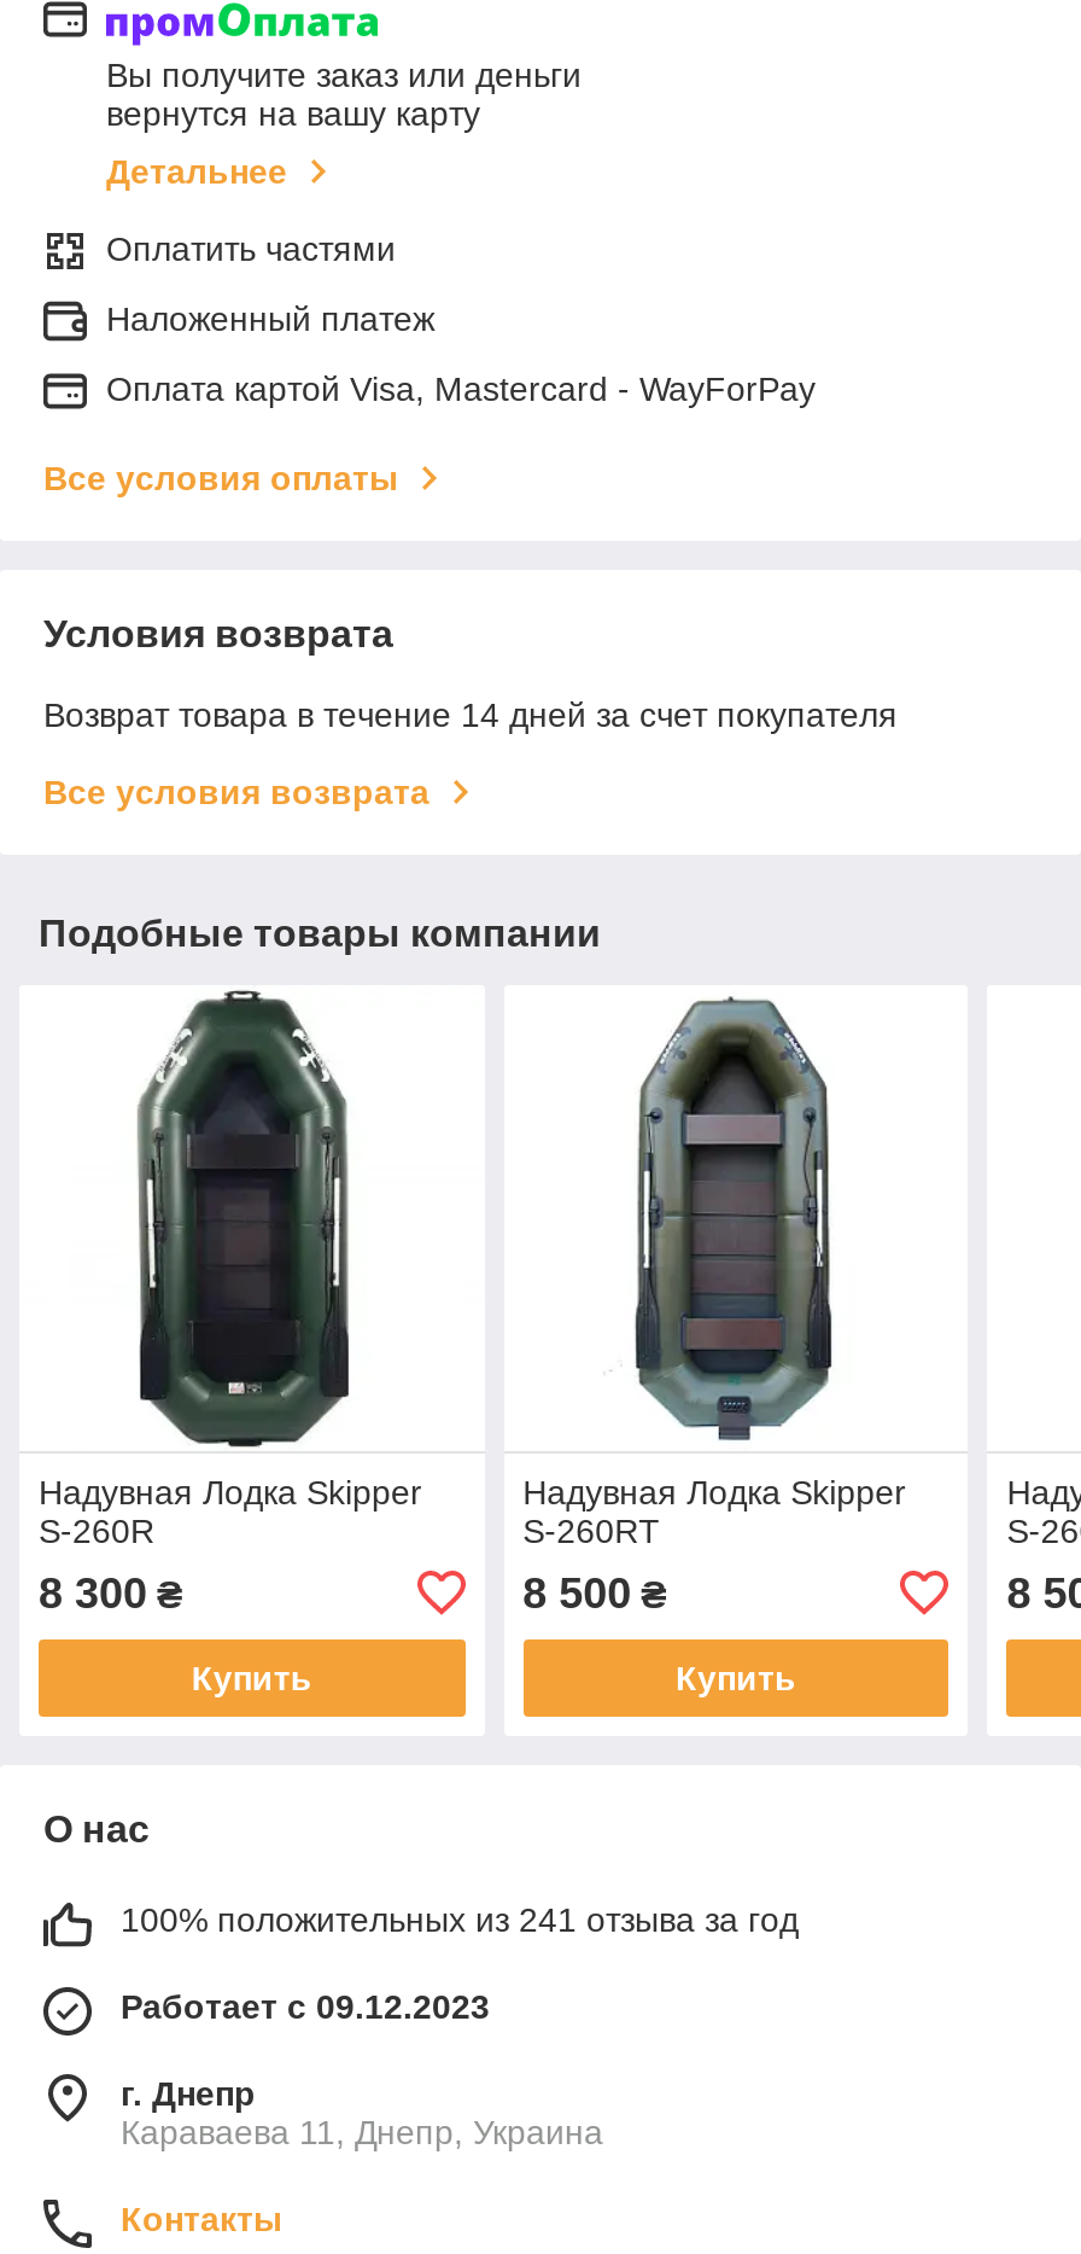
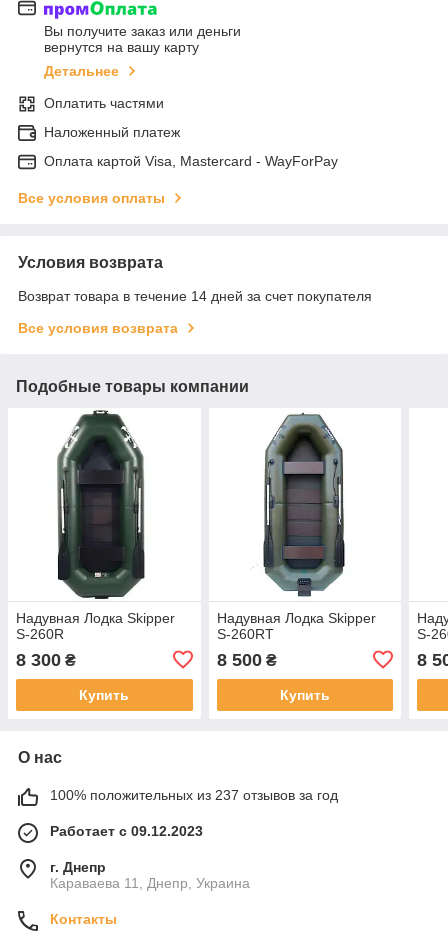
[121,1900,799,1938] 100% положительных из 241 отзыва за год -> [50,787,338,803] 100% положительных из 237 отзывов за год

